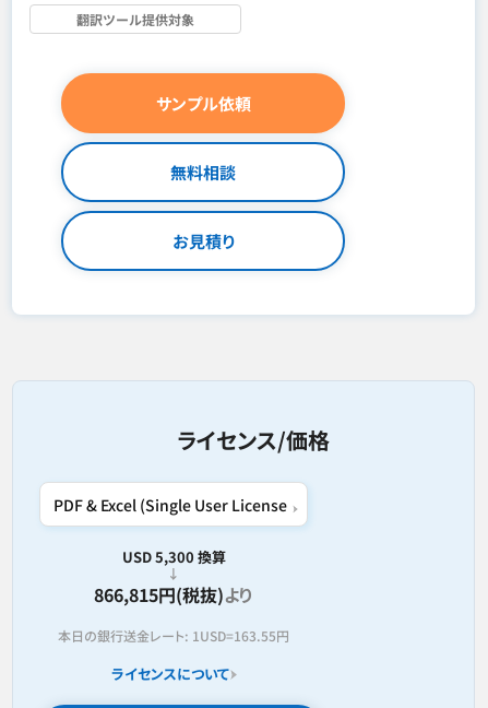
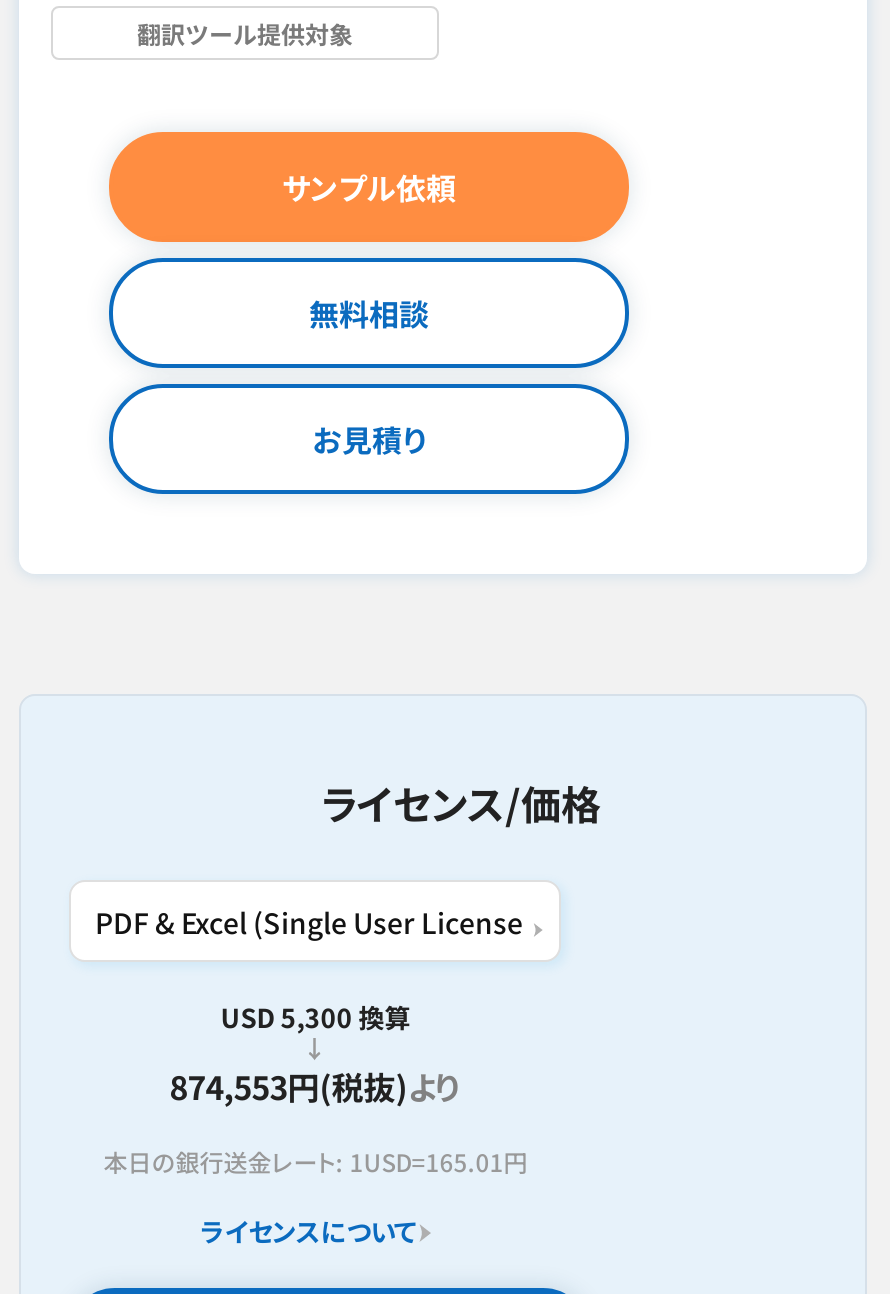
[94,581,253,607] 866,815円(税抜)より -> [169,1062,461,1110] 874,553円(税抜)より
[58,626,290,645] 本日の銀行送金レート: 1USD=163.55円 -> [103,1144,527,1178] 本日の銀行送金レート: 1USD=165.01円

